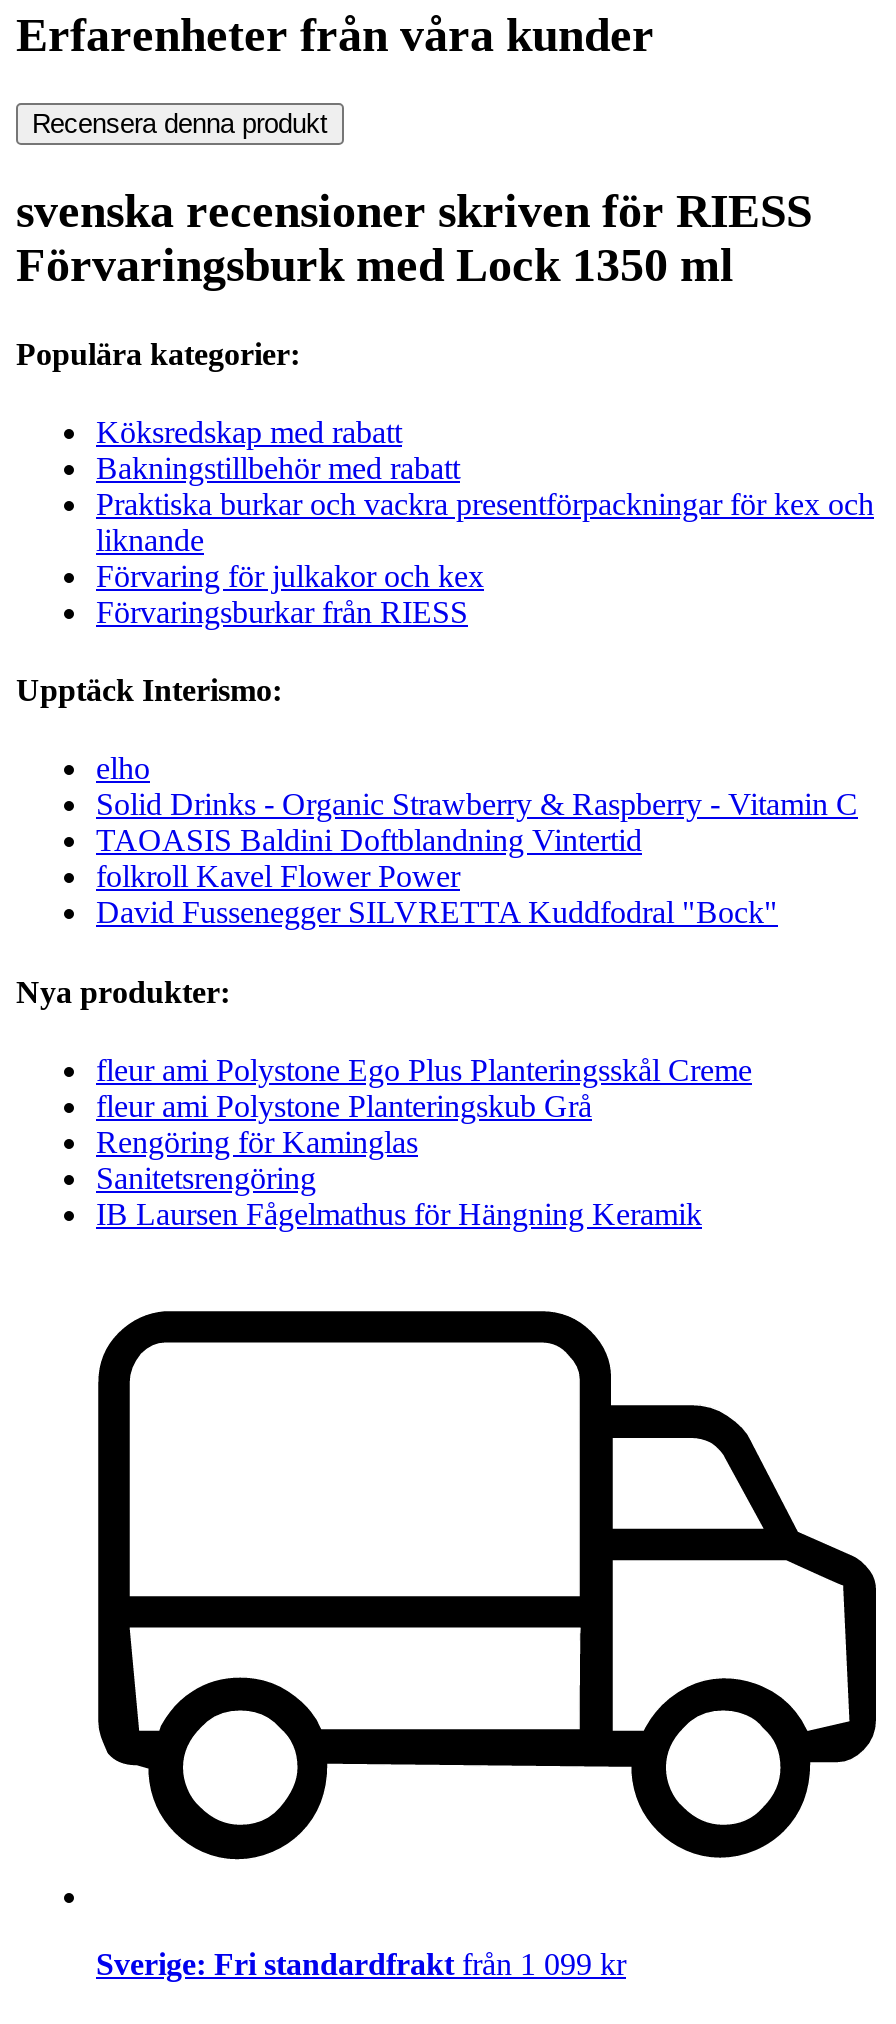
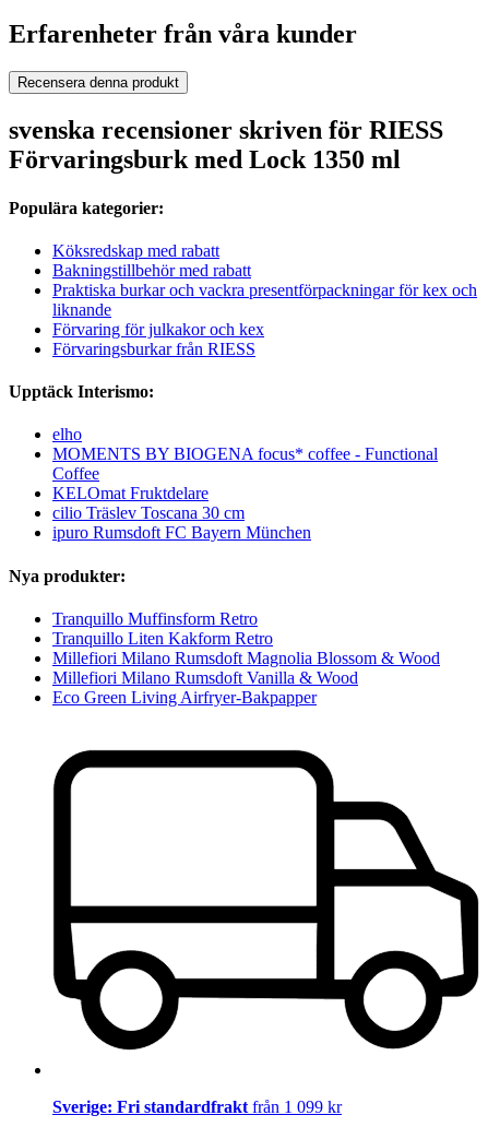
[96,788,858,930] Solid Drinks - Organic Strawberry & Raspberry - Vitamin C | TAOASIS Baldini Doftblandning Vintertid | folkroll Kavel Flower Power | David Fussenegger SILVRETTA Kuddfodral "Bock" -> [52,445,438,542] MOMENTS BY BIOGENA focus* coffee - Functional | Coffee | KELOmat Fruktdelare | cilio Träslev Toscana 30 cm | ipuro Rumsdoft FC Bayern München
[96,1053,752,1231] fleur ami Polystone Ego Plus Planteringsskål Creme | fleur ami Polystone Planteringskub Grå | Rengöring för Kaminglas | Sanitetsrengöring | IB Laursen Fågelmathus för Hängning Keramik -> [52,609,440,706] Tranquillo Muffinsform Retro | Tranquillo Liten Kakform Retro | Millefiori Milano Rumsdoft Magnolia Blossom & Wood | Millefiori Milano Rumsdoft Vanilla & Wood | Eco Green Living Airfryer-Bakpapper

